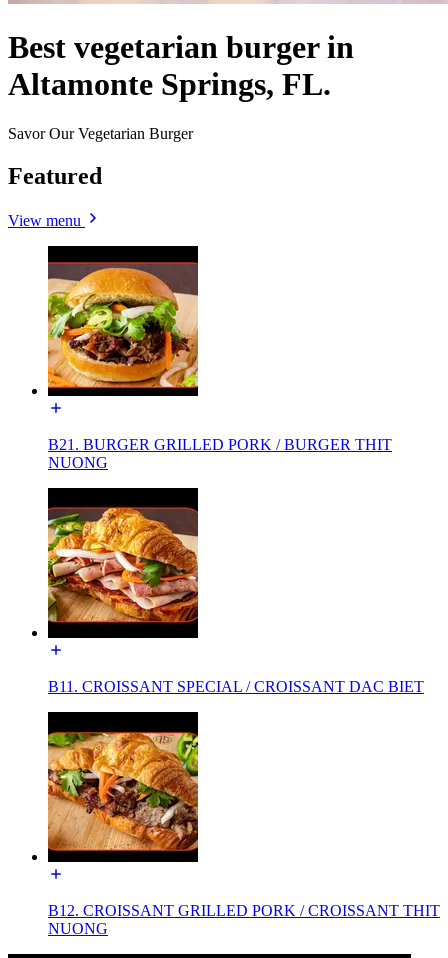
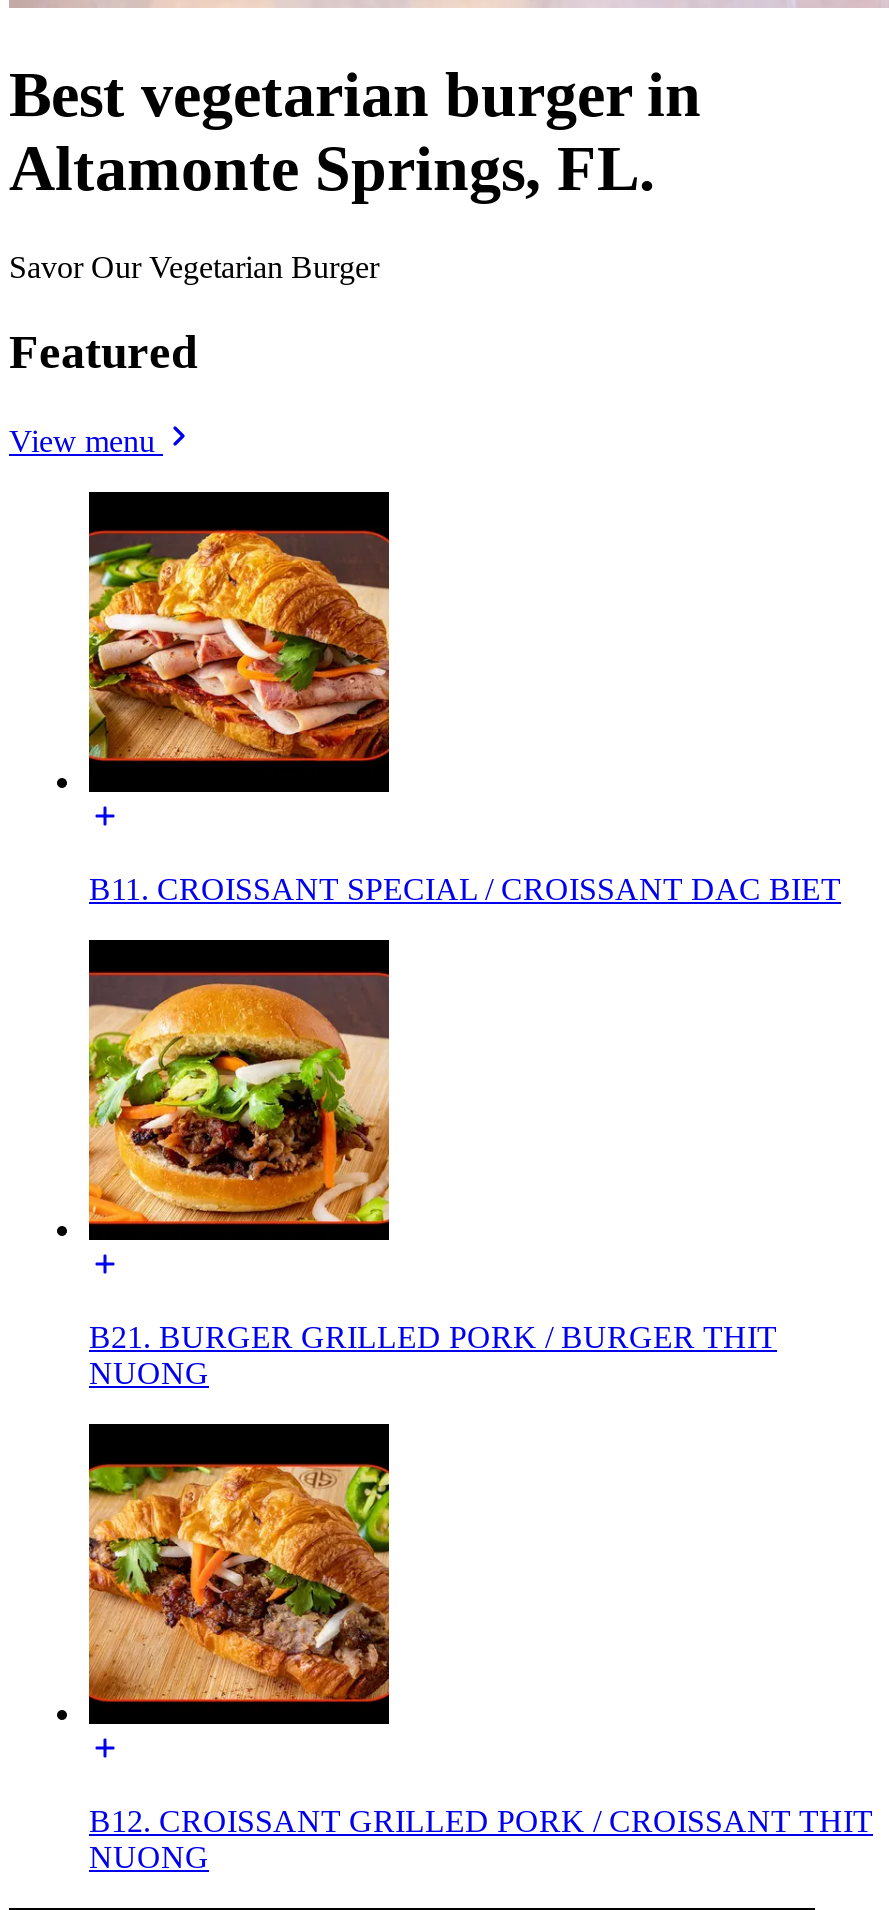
moved [46,263,200,391] -> [85,974,393,1230]: [image]
moved [48,436,392,471] -> [89,1319,777,1389]: B21. BURGER GRILLED PORK / BURGER THIT | NUONG
moved [47,507,199,627] -> [87,524,391,776]: [image]
moved [48,678,424,695] -> [89,871,841,905]: B11. CROISSANT SPECIAL / CROISSANT DAC BIET

